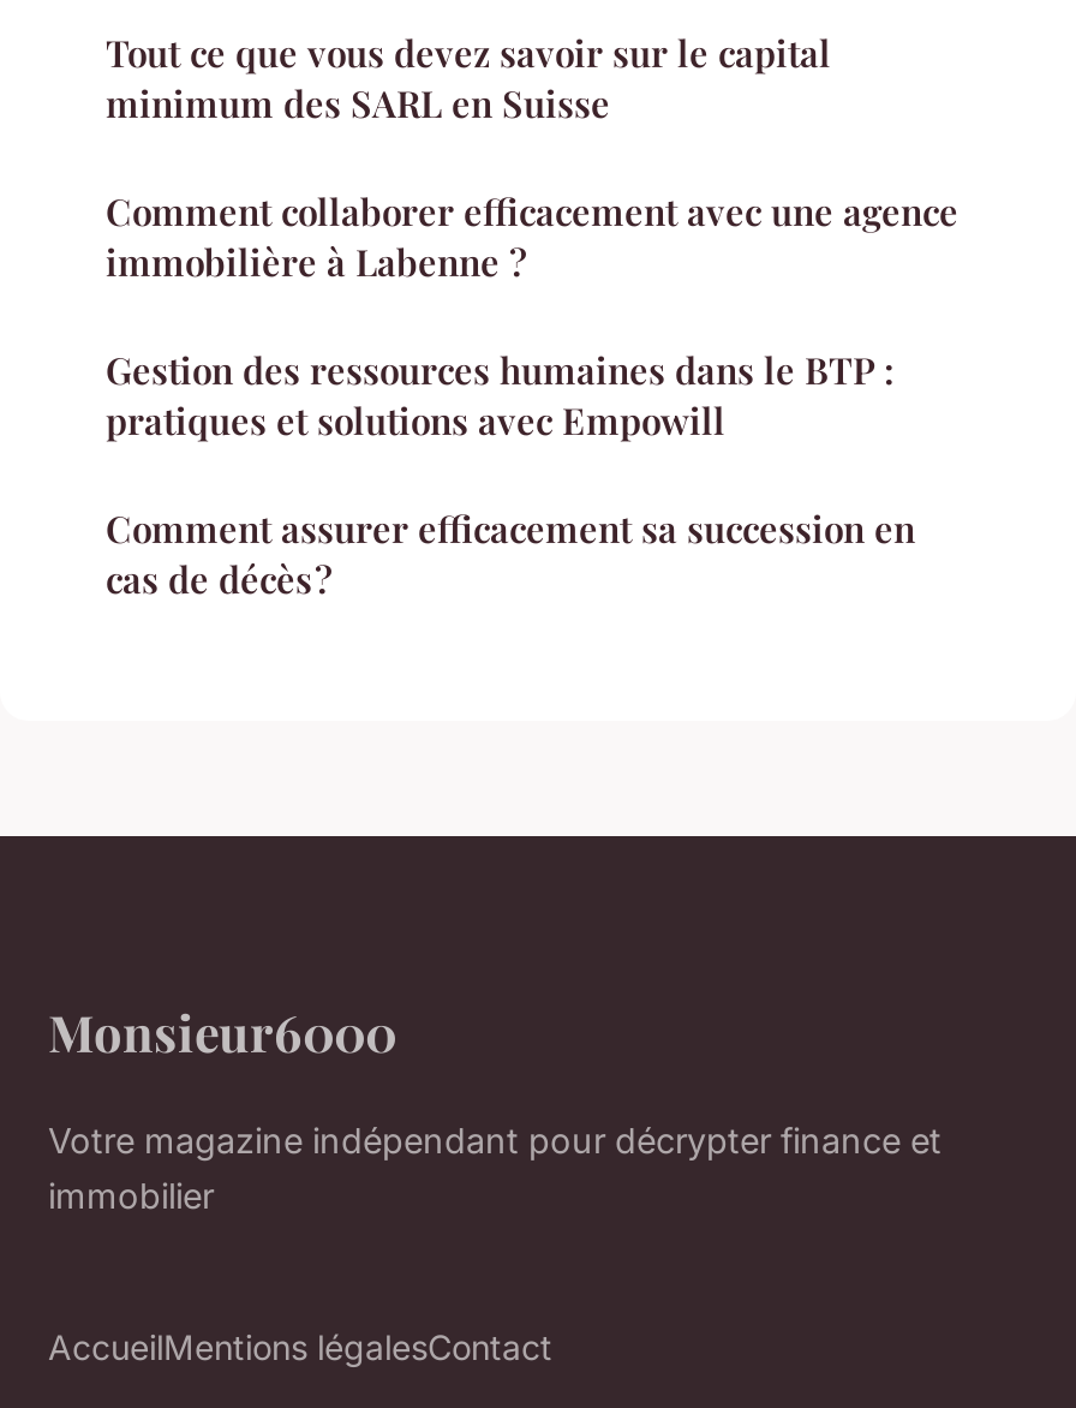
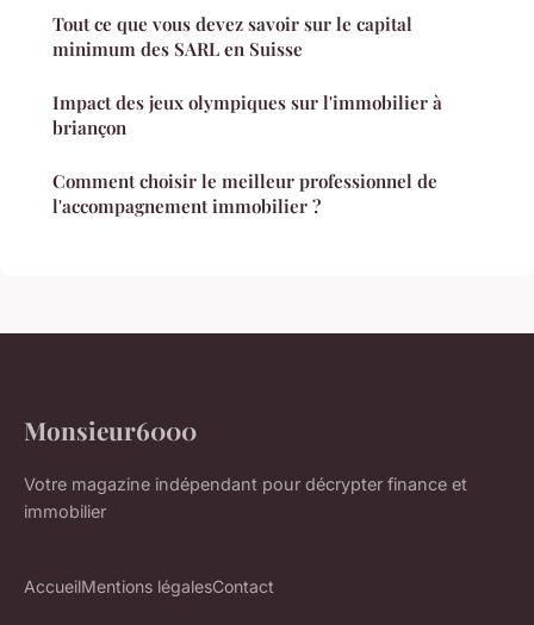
[106,186,958,602] Comment collaborer efficacement avec une agence | immobilière à Labenne ? | Gestion des ressources humaines dans le BTP : | pratiques et solutions avec Empowill | Comment assurer efficacement sa succession en | cas de décès ? -> [52,90,442,217] Impact des jeux olympiques sur l'immobilier à | briançon | Comment choisir le meilleur professionnel de | l'accompagnement immobilier ?

